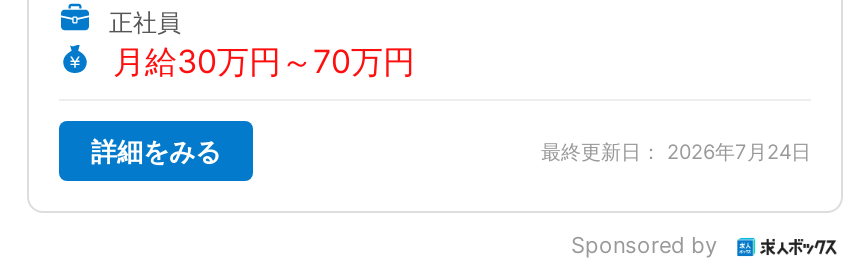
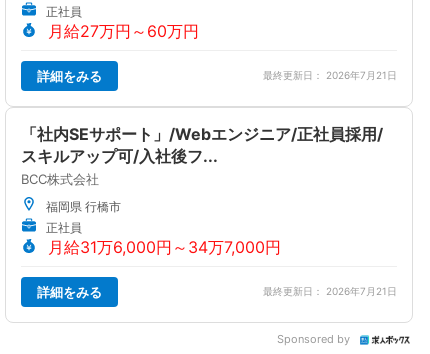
[103,42,415,82] 月給30万円～70万円 -> [43,21,199,41] 月給27万円～60万円
[541,139,811,163] 最終更新日： 2026年7月24日 -> [21,69,397,300] 最終更新日： 2026年7月21日 | 「社内SEサポート」/Webエンジニア/正社員採用/ | スキルアップ可/入社後フ... | BCC株式会社 | 福岡県 行橋市 | 正社員 | 月給31万6,000円～34万7,000円 | 詳細をみる | 最終更新日： 2026年7月21日

